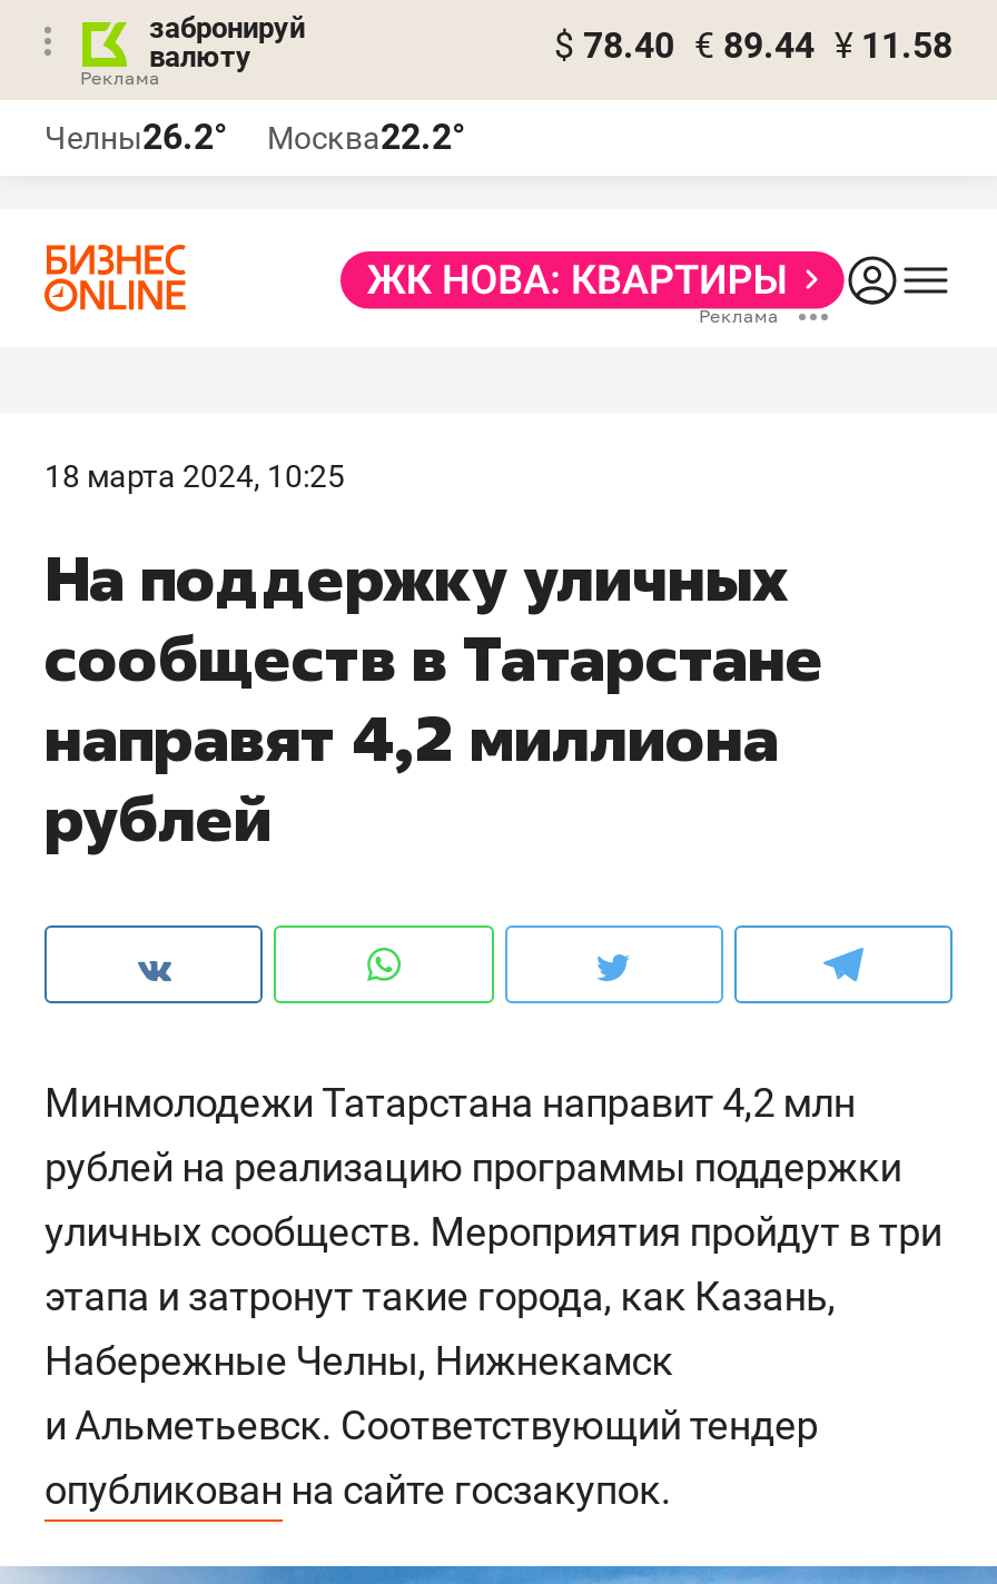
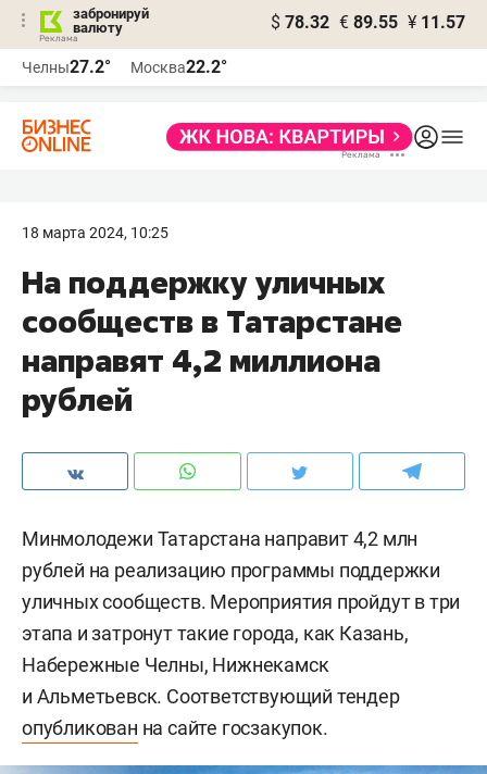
[554,24,952,67] $ 78.40 € 89.44 ¥ 11.58 -> [271,12,465,33] $ 78.32 € 89.55 ¥ 11.57
[45,116,465,158] Челны26.2° Москва22.2° -> [22,57,227,77] Челны27.2° Москва22.2°

